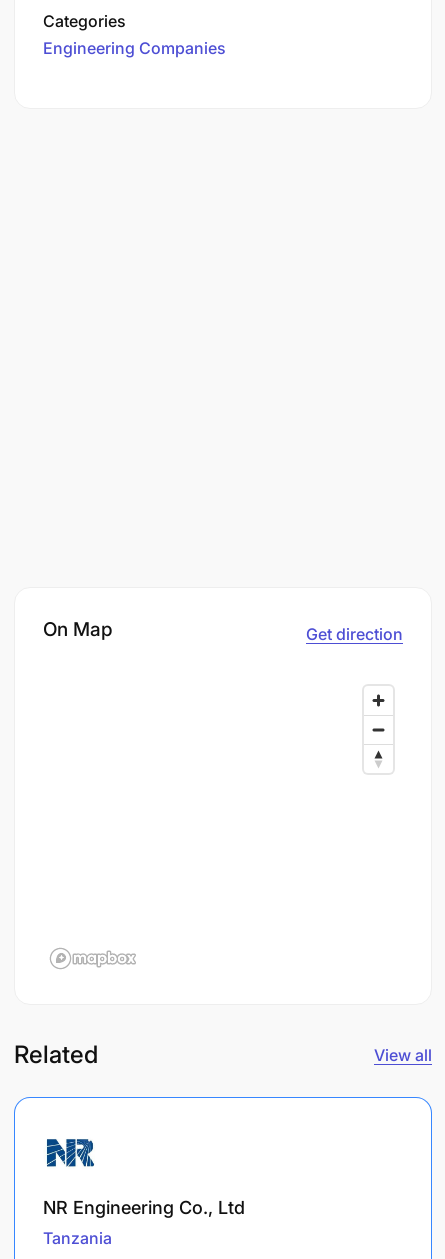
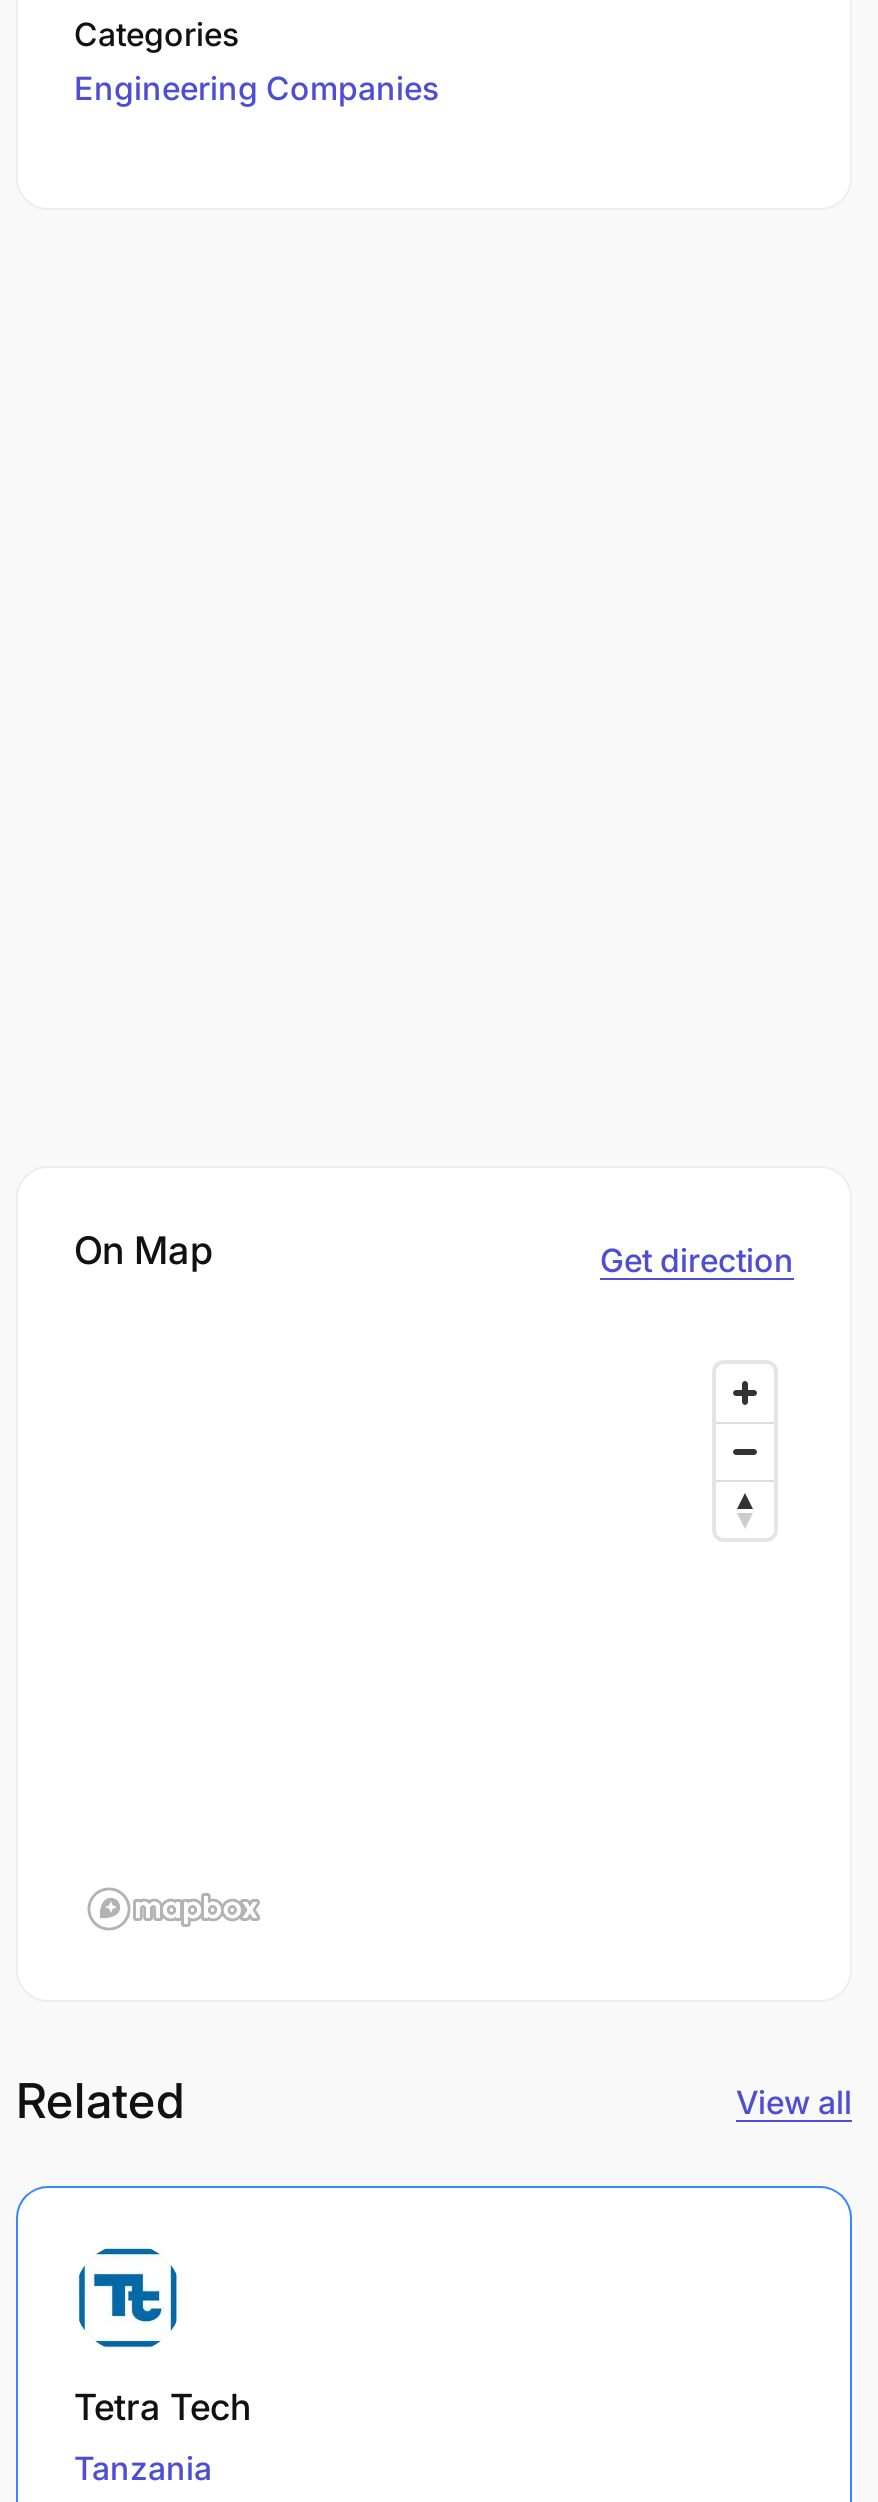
[43,1128,245,1218] [image] | NR Engineering Co., Ltd -> [74,2246,252,2427] [image] | Tetra Tech

